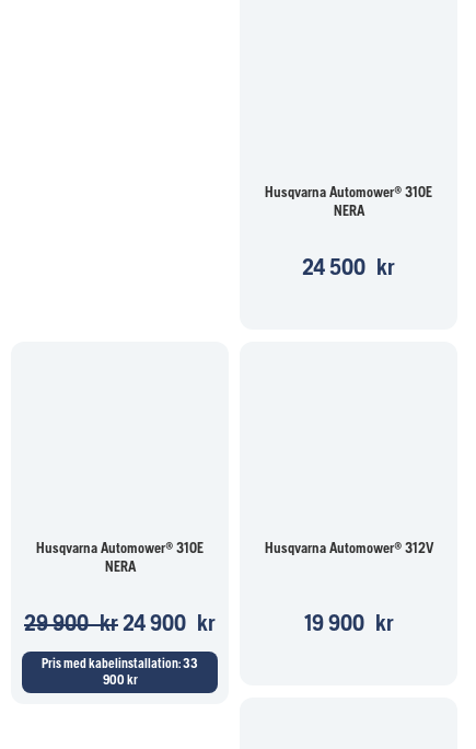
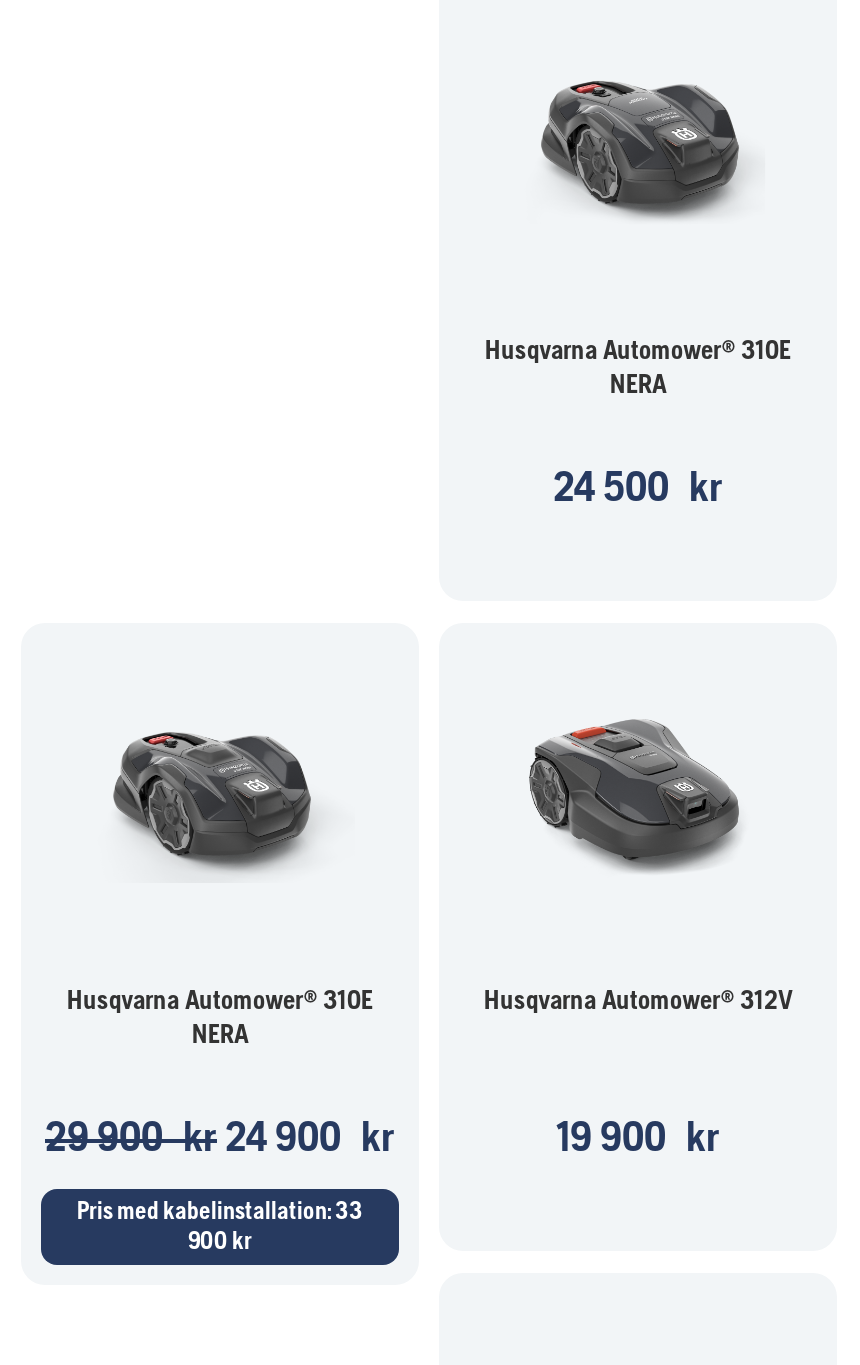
none -> [539,79,743,219] [image]
none -> [111,731,313,875] [image]
none -> [527,717,741,873] [image]

